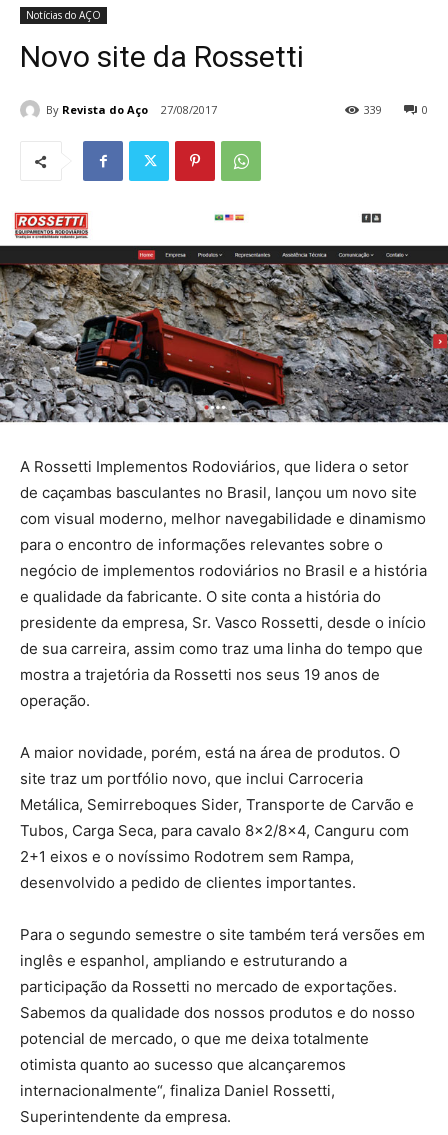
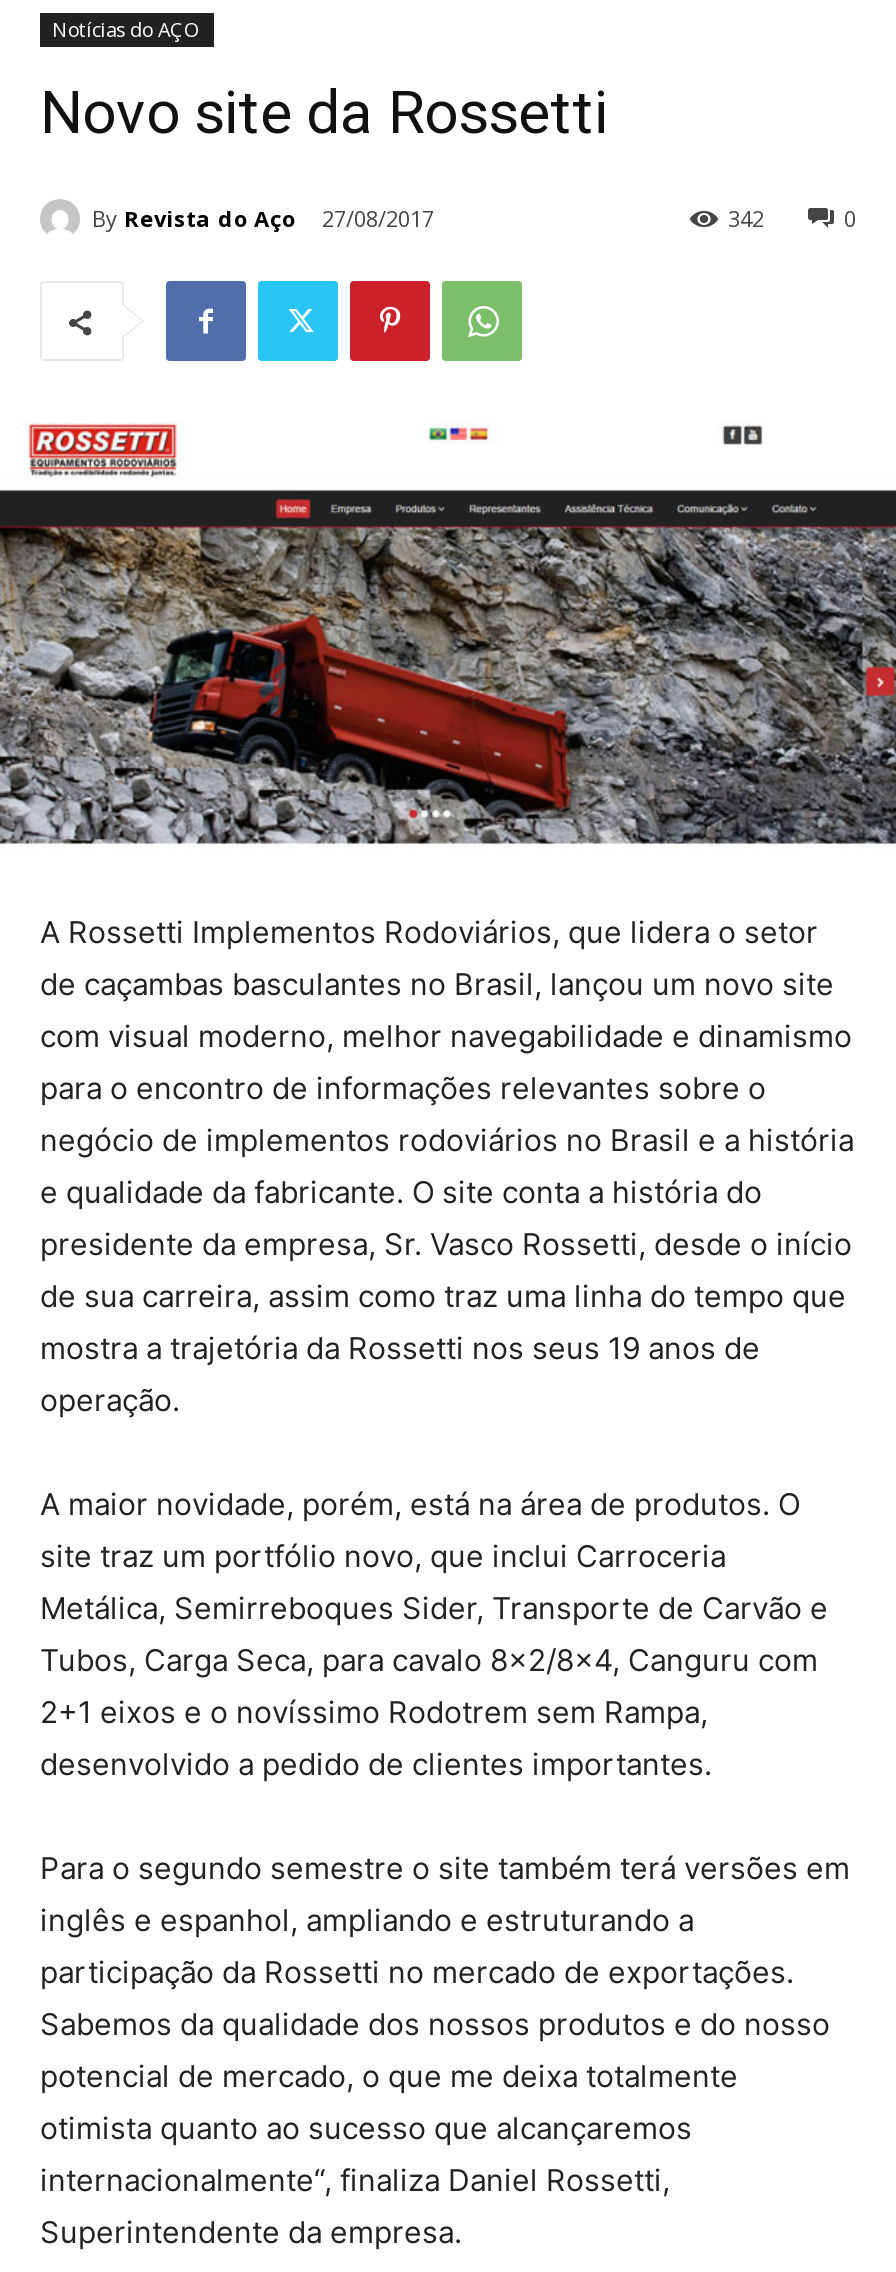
[364,102,382,117] 339 -> [728,203,764,233] 342

